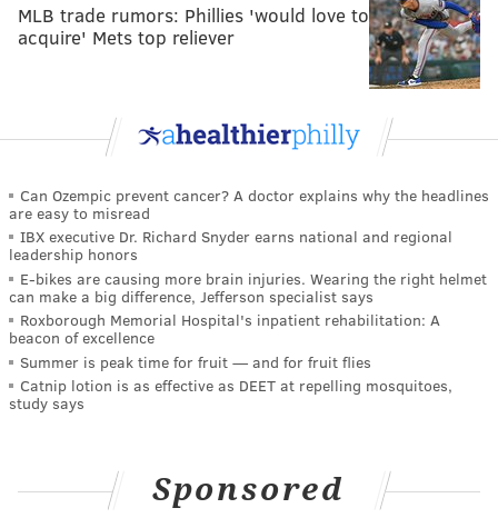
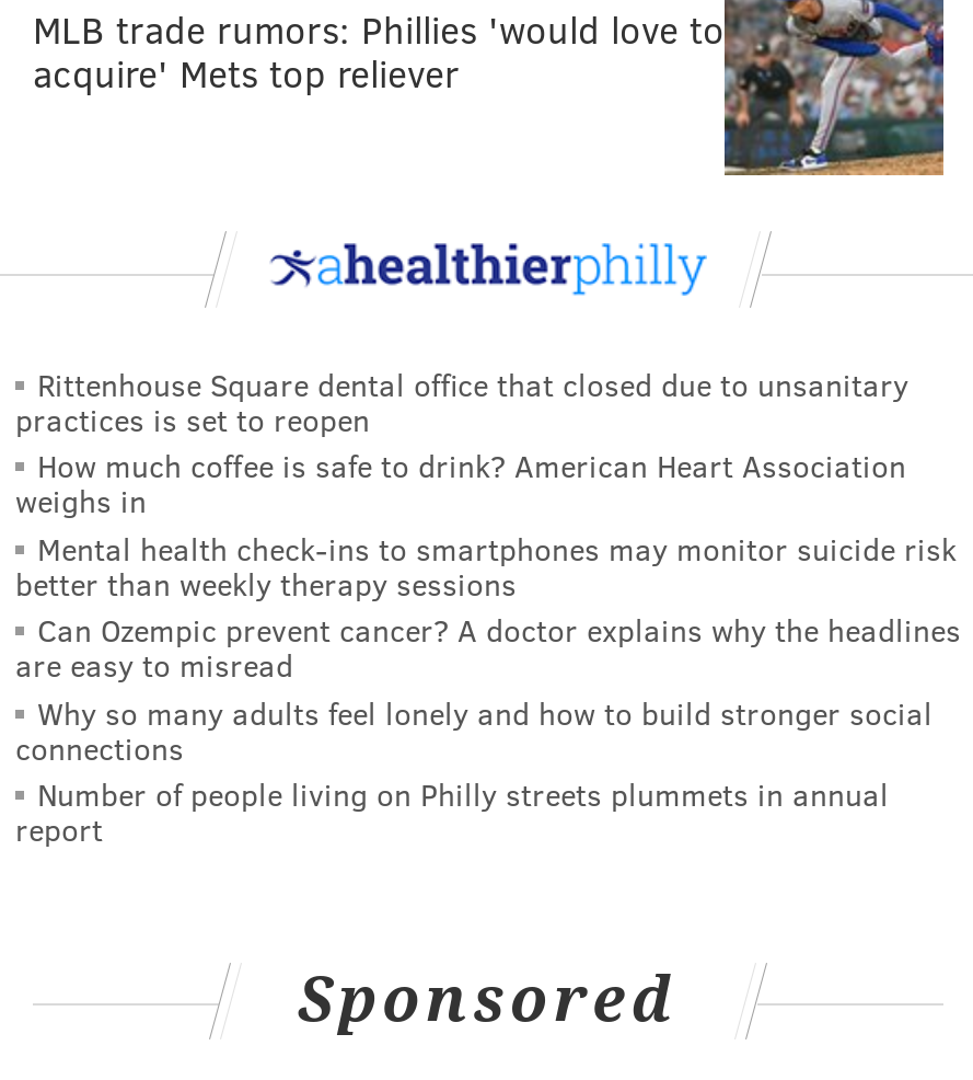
none -> [15,363,957,604] Rittenhouse Square dental office that closed due to unsanitary | practices is set to reopen | How much coffee is safe to drink? American Heart Association | weighs in | Mental health check-ins to smartphones may monitor suicide risk | better than weekly therapy sessions
moved [9,184,489,223] -> [15,610,961,686]: Can Ozempic prevent cancer? A doctor explains why the headlines | are easy to misread
[9,226,487,414] IBX executive Dr. Richard Snyder earns national and regional | leadership honors | E-bikes are causing more brain injuries. Wearing the right helmet | can make a big difference, Jefferson specialist says | Roxborough Memorial Hospital's inpatient rehabilitation: A | beacon of excellence | Summer is peak time for fruit — and for fruit flies | Catnip lotion is as effective as DEET at repelling mosquitoes, | study says -> [15,692,933,851] Why so many adults feel lonely and how to build stronger social | connections | Number of people living on Philly streets plummets in annual | report

